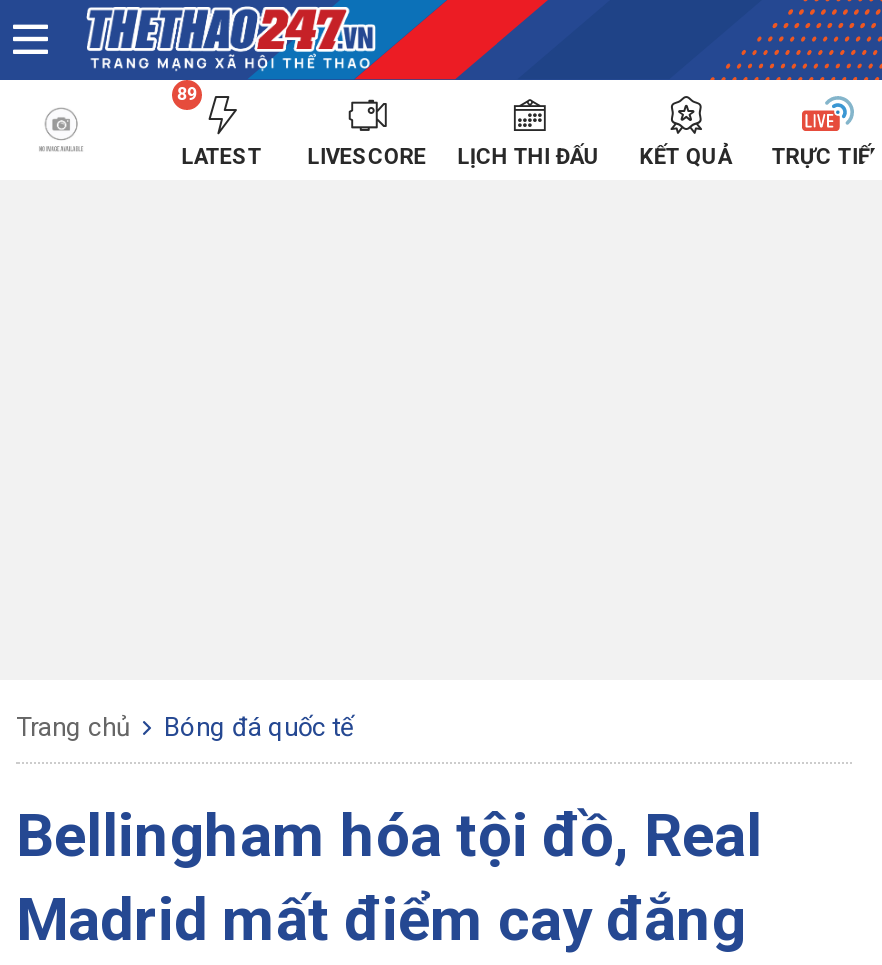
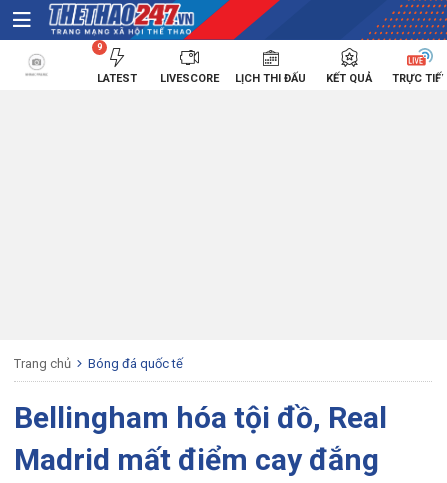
[177,84,197,104] 89 -> [97,42,102,52] 9

